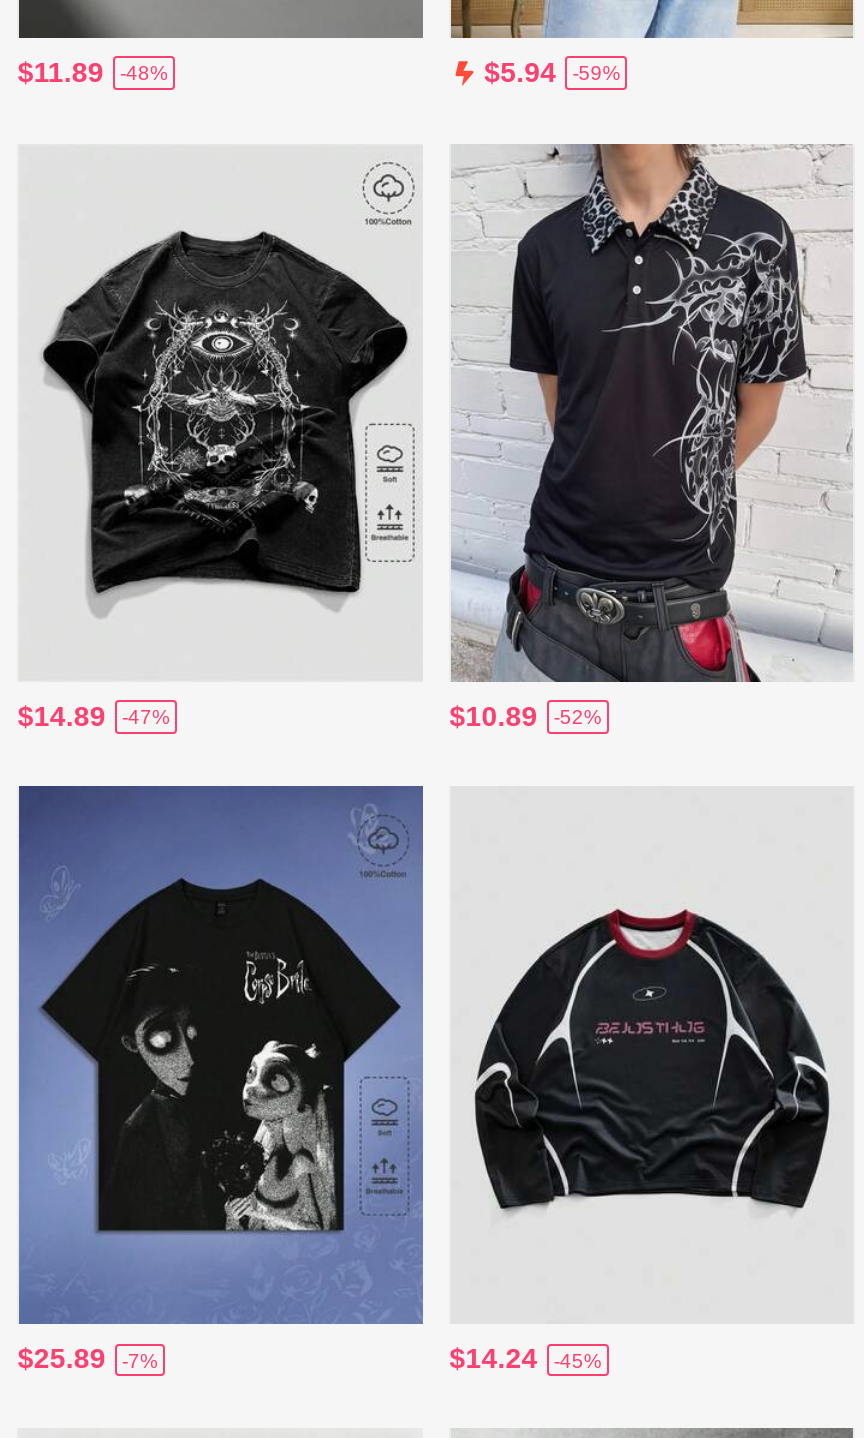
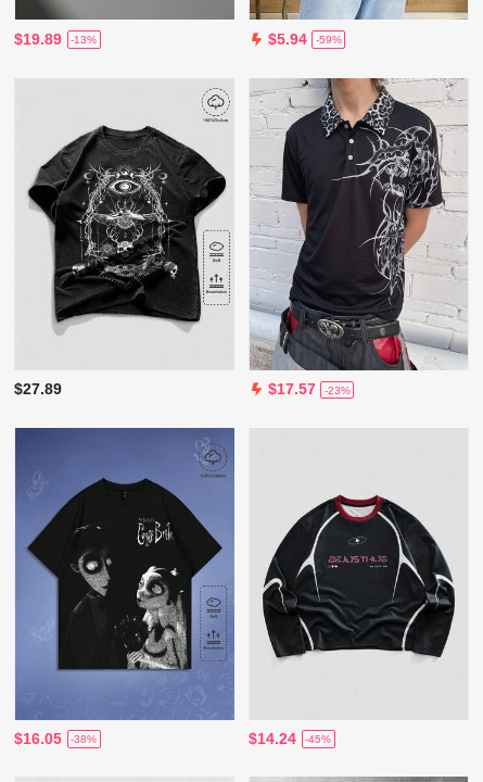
[18,55,104,87] $11.89 -> [14,30,62,47] $19.89
[120,62,168,84] -48% -> [71,33,97,45] -13%
[18,700,602,732] $14.89 | -47% | $10.89 | -52% -> [14,380,350,398] $27.89 | $17.57 | -23%
[18,1343,158,1375] $25.89 | -7% -> [14,730,97,748] $16.05 | -38%

